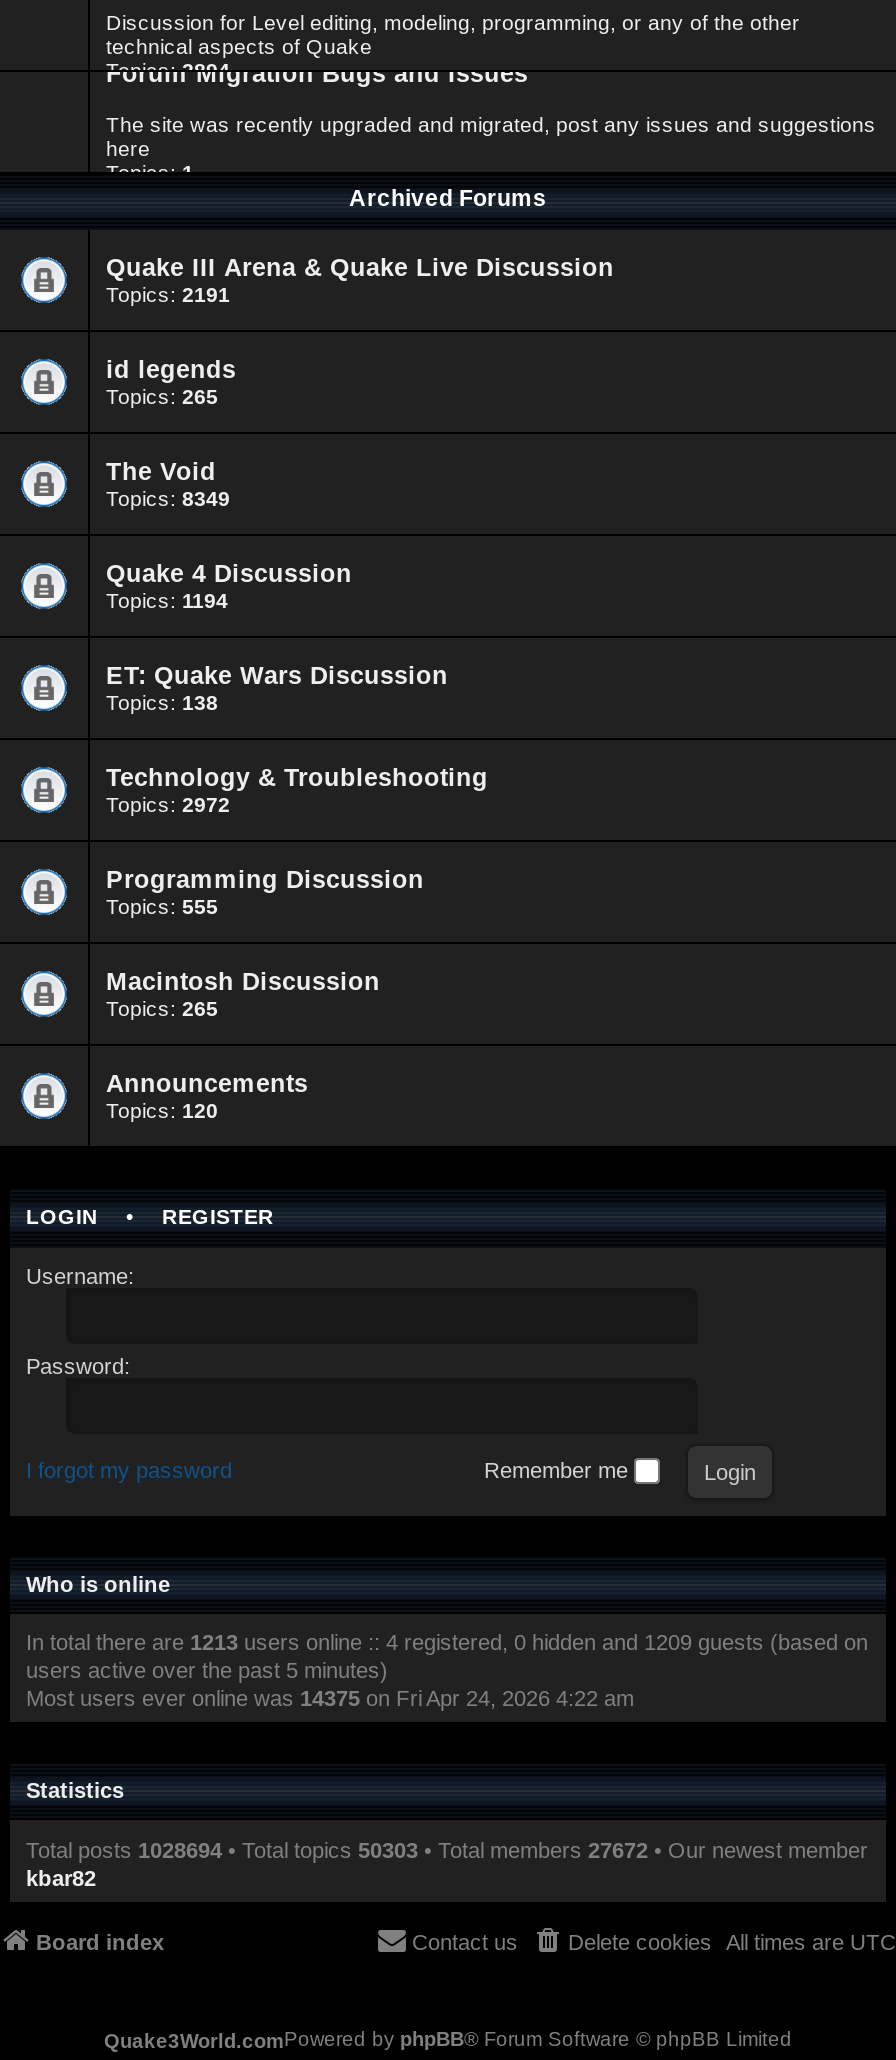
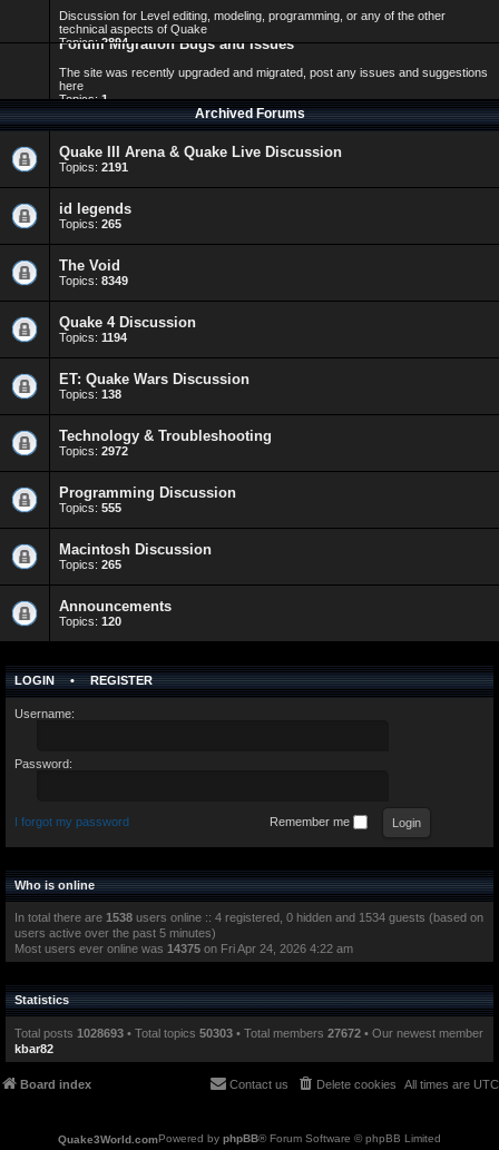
[26,1631,868,1655] In total there are 1213 users online :: 4 registered, 0 hidden and 1209 guests (based on -> [14,911,483,924] In total there are 1538 users online :: 4 registered, 0 hidden and 1534 guests (based on
[26,1838,868,1862] Total posts 1028694 • Total topics 50303 • Total members 27672 • Our newest member -> [14,1026,483,1040] Total posts 1028693 • Total topics 50303 • Total members 27672 • Our newest member

